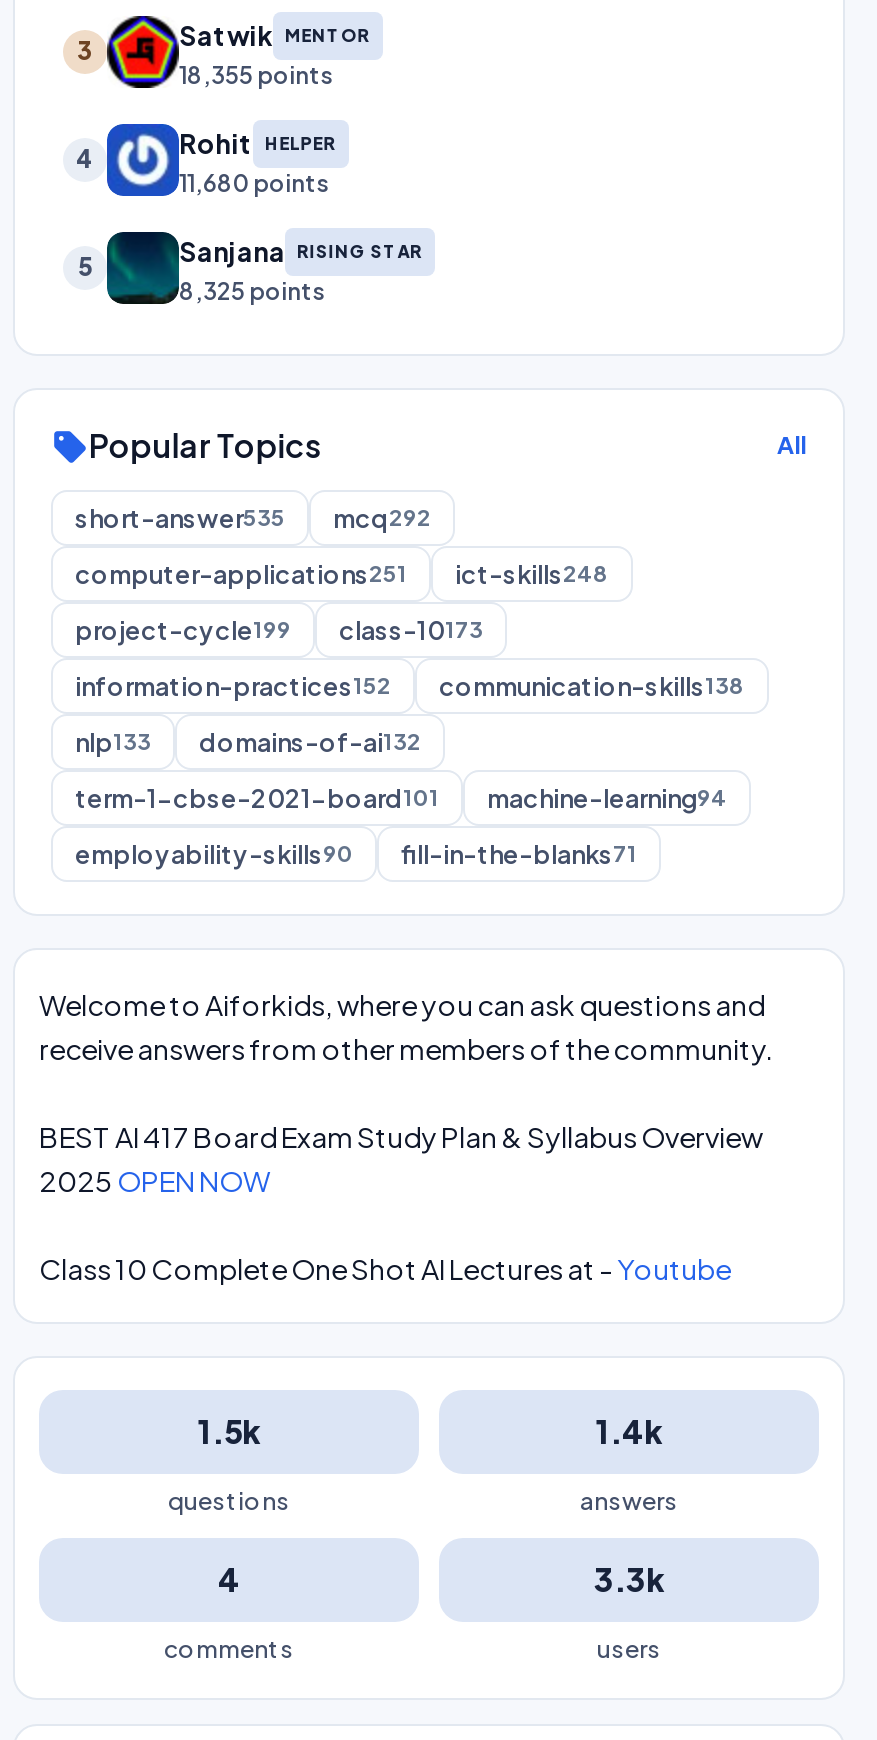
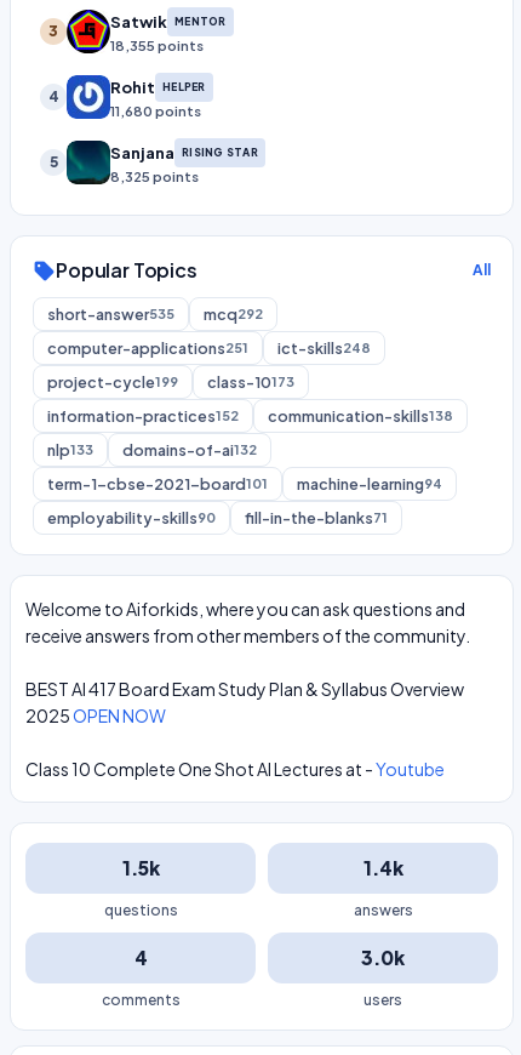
[594,1561,664,1599] 3.3k -> [361,946,405,969] 3.0k

